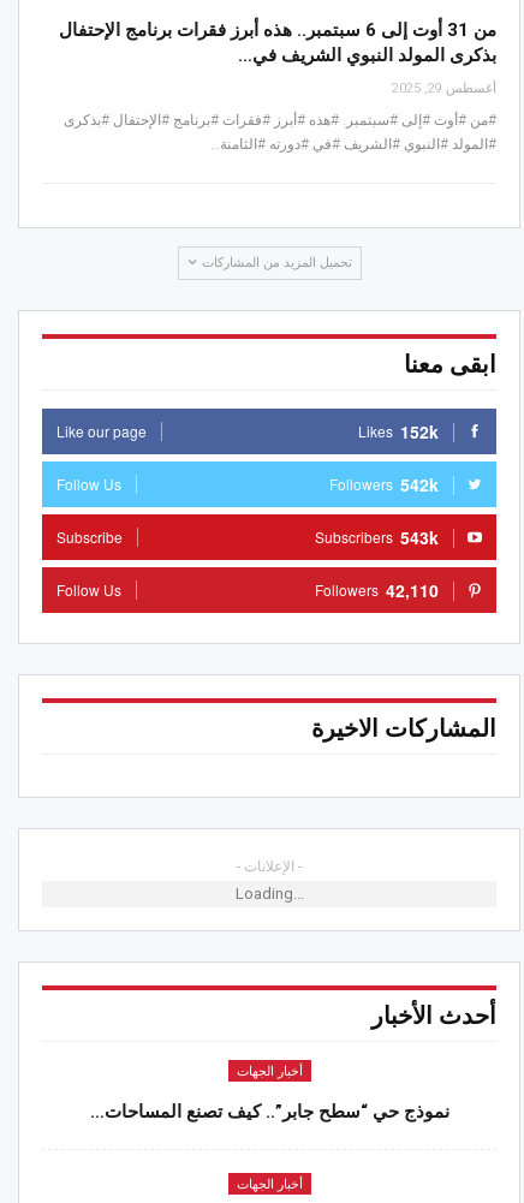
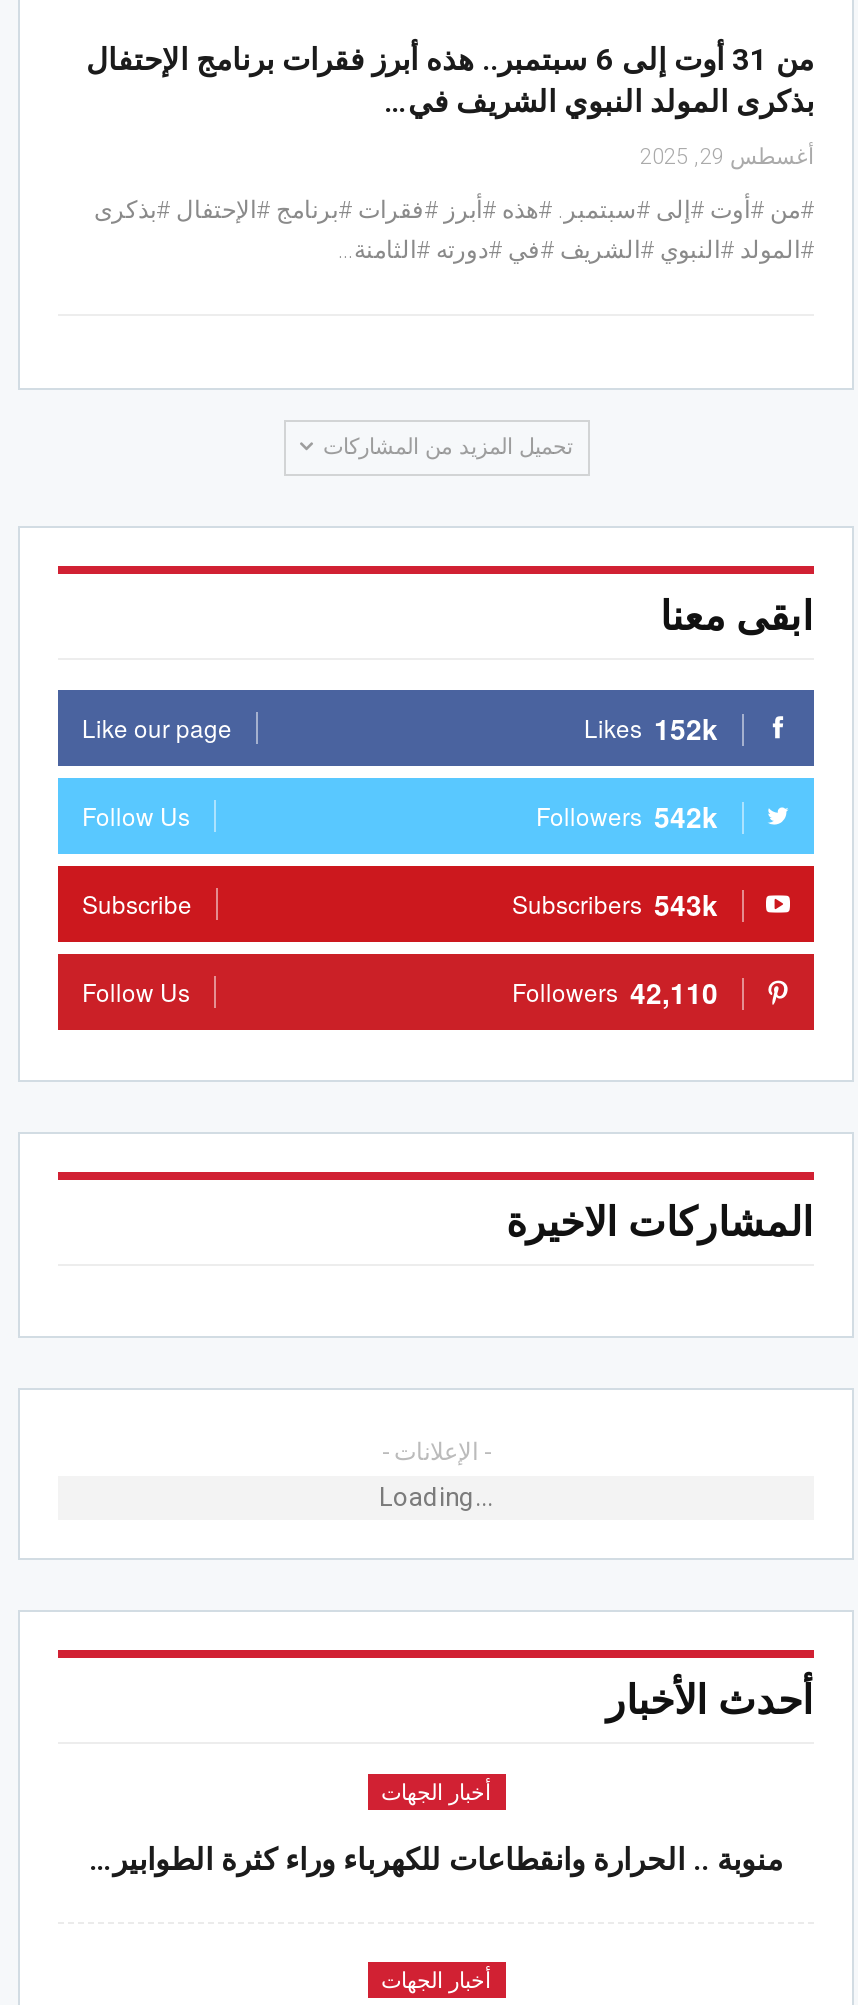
[90,1101,449,1123] نموذج حي “سطح جابر”.. كيف تصنع المساحات… -> [89,1843,783,1879] منوبة .. الحرارة وانقطاعات للكهرباء وراء كثرة الطوابير…

